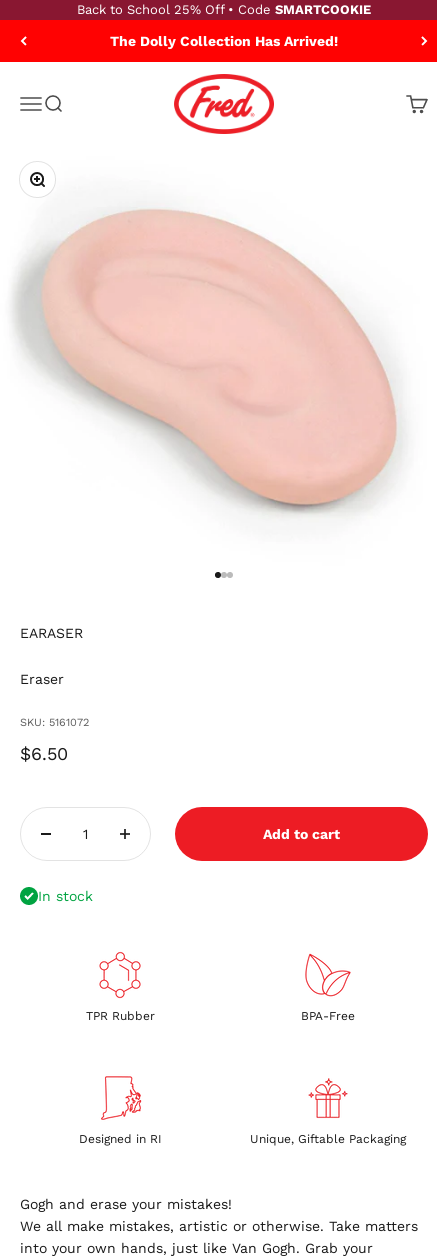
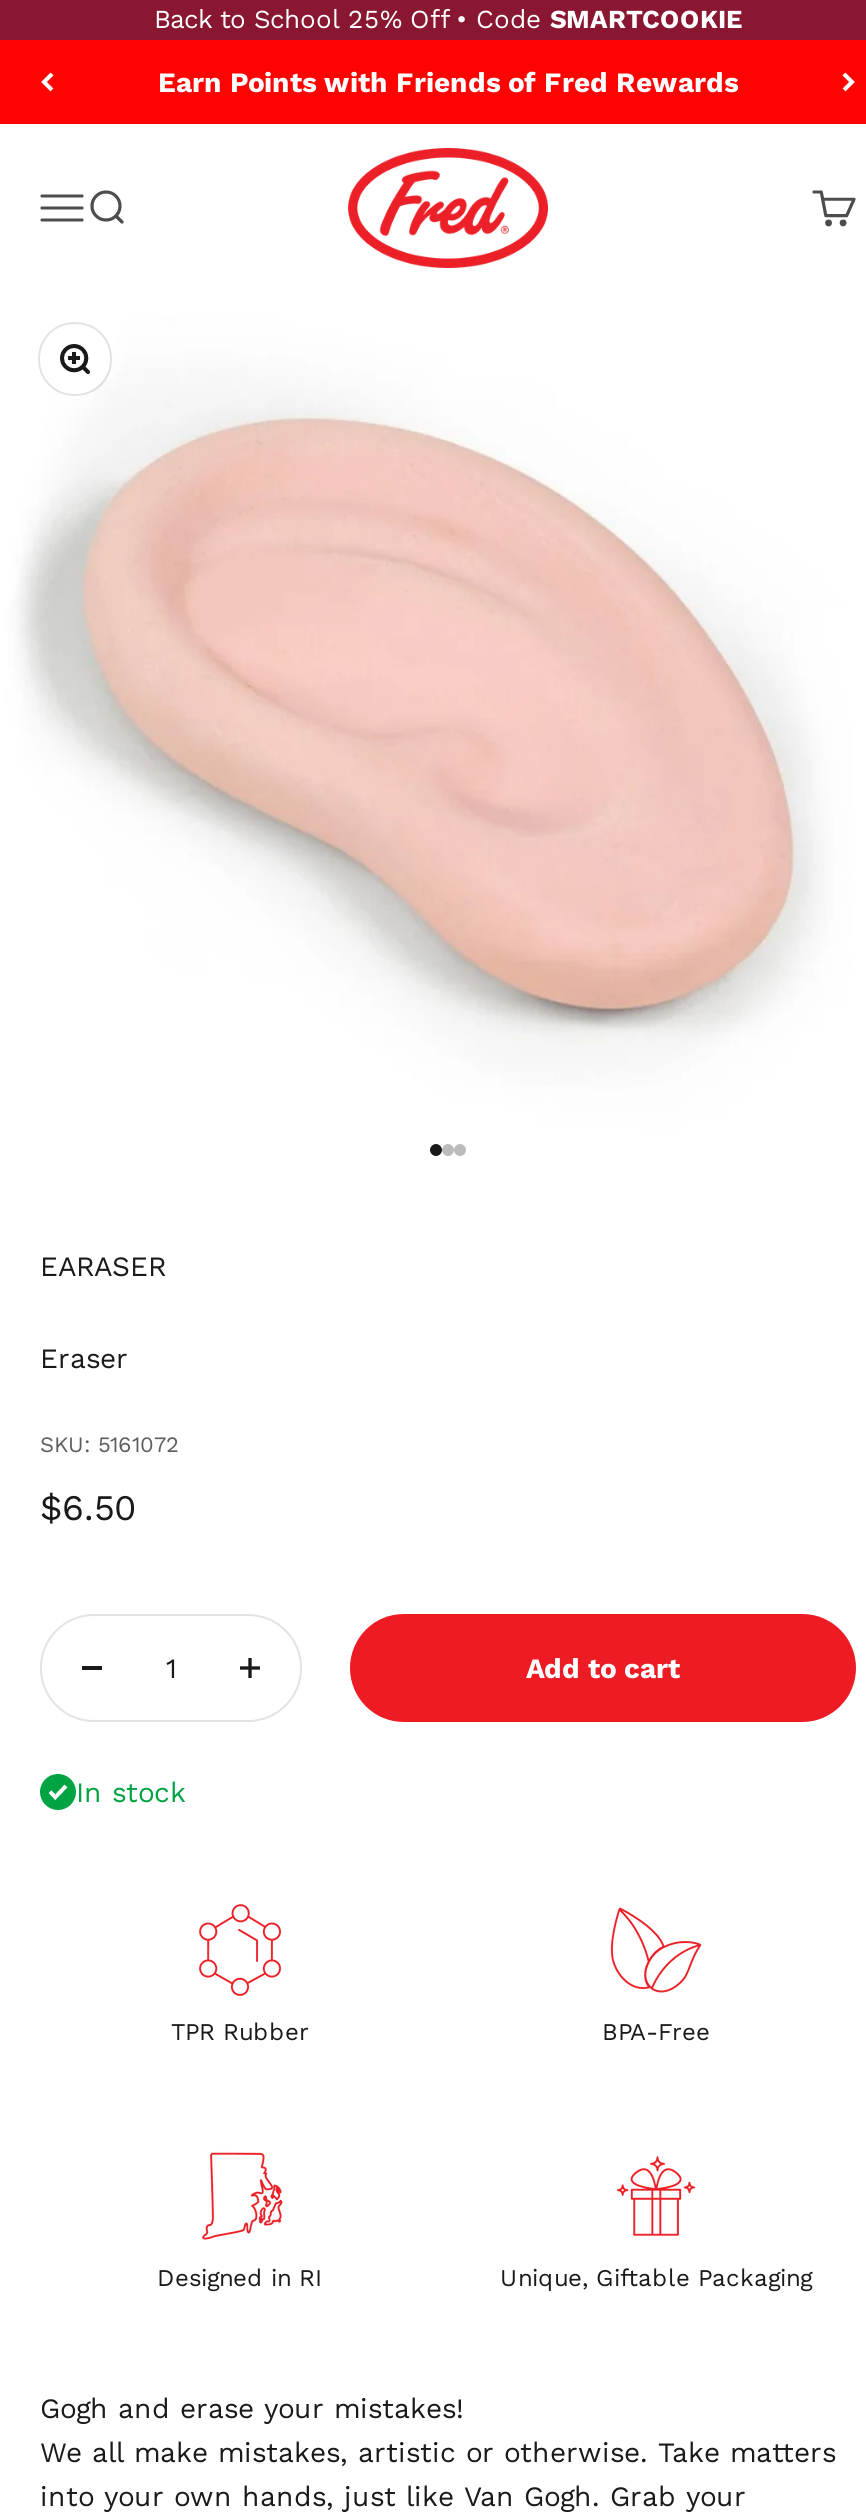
[110,33,338,49] The Dolly Collection Has Arrived! -> [158,66,738,98] Earn Points with Friends of Fred Rewards

